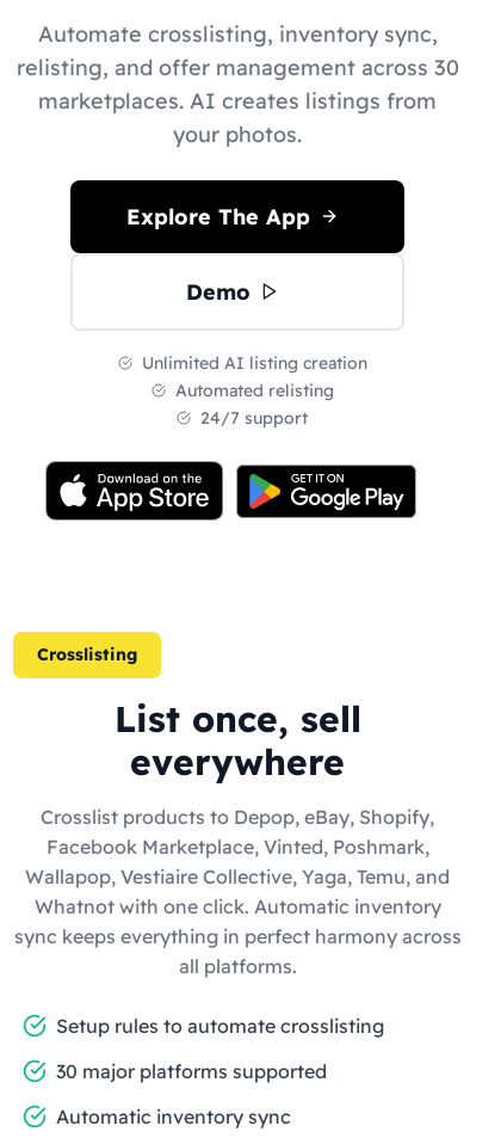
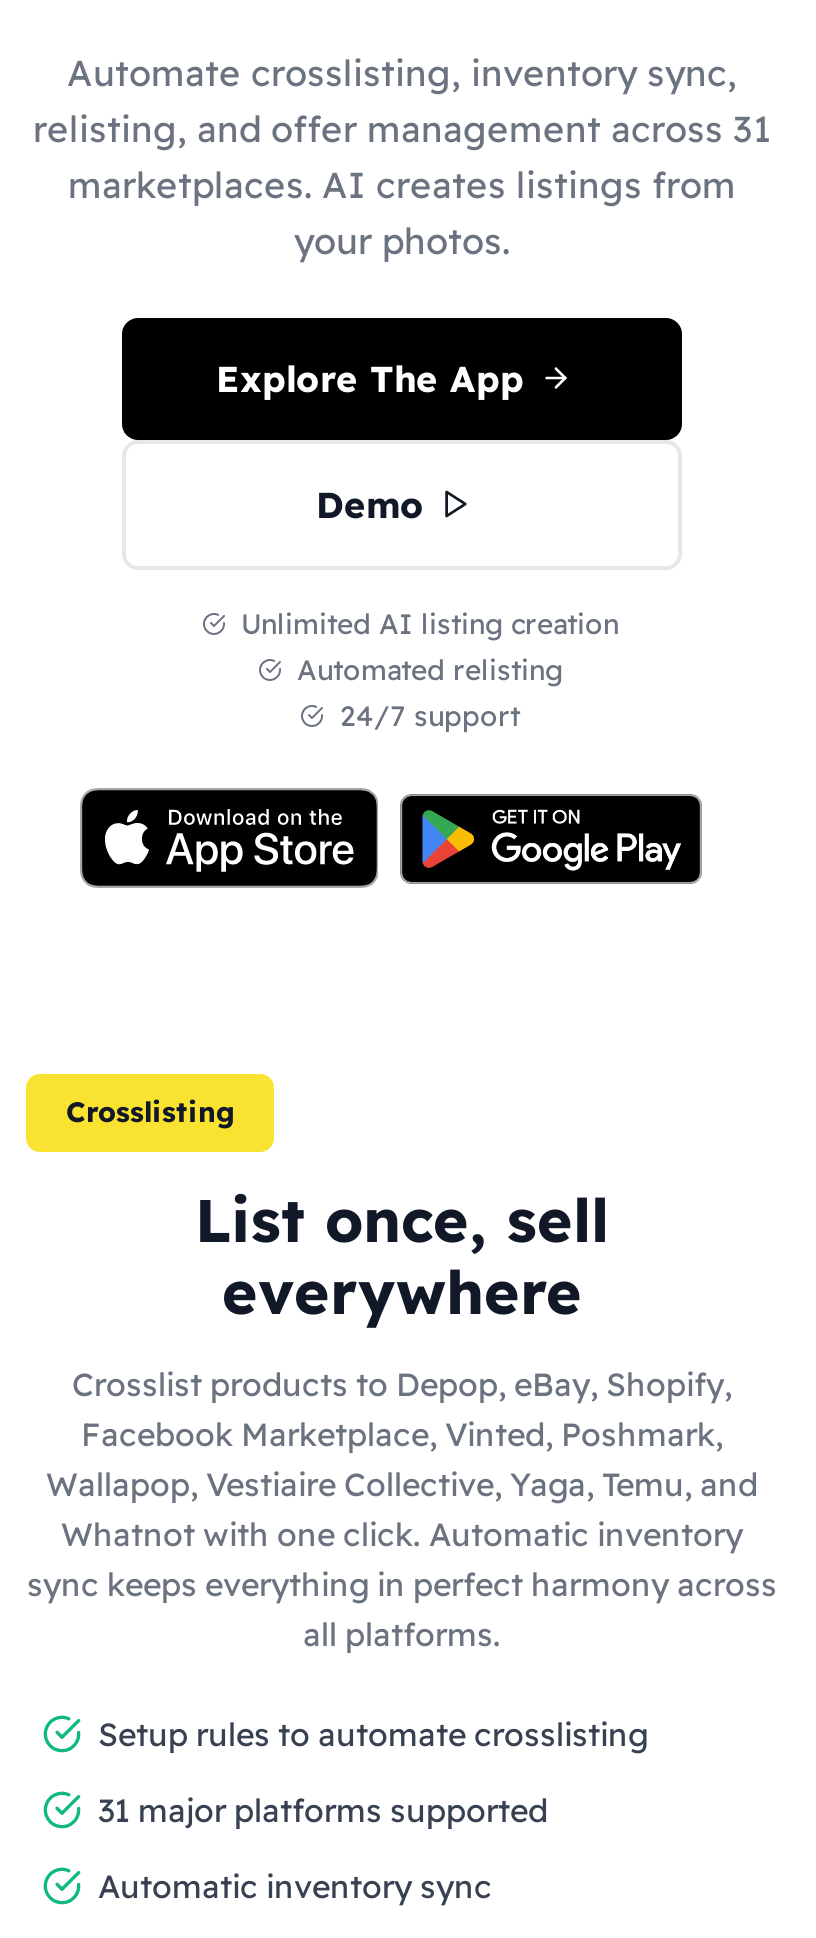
[16,53,459,81] relisting, and offer management across 30 -> [33,105,771,151] relisting, and offer management across 31
[56,1059,327,1083] 30 major platforms supported -> [98,1789,548,1829] 31 major platforms supported

